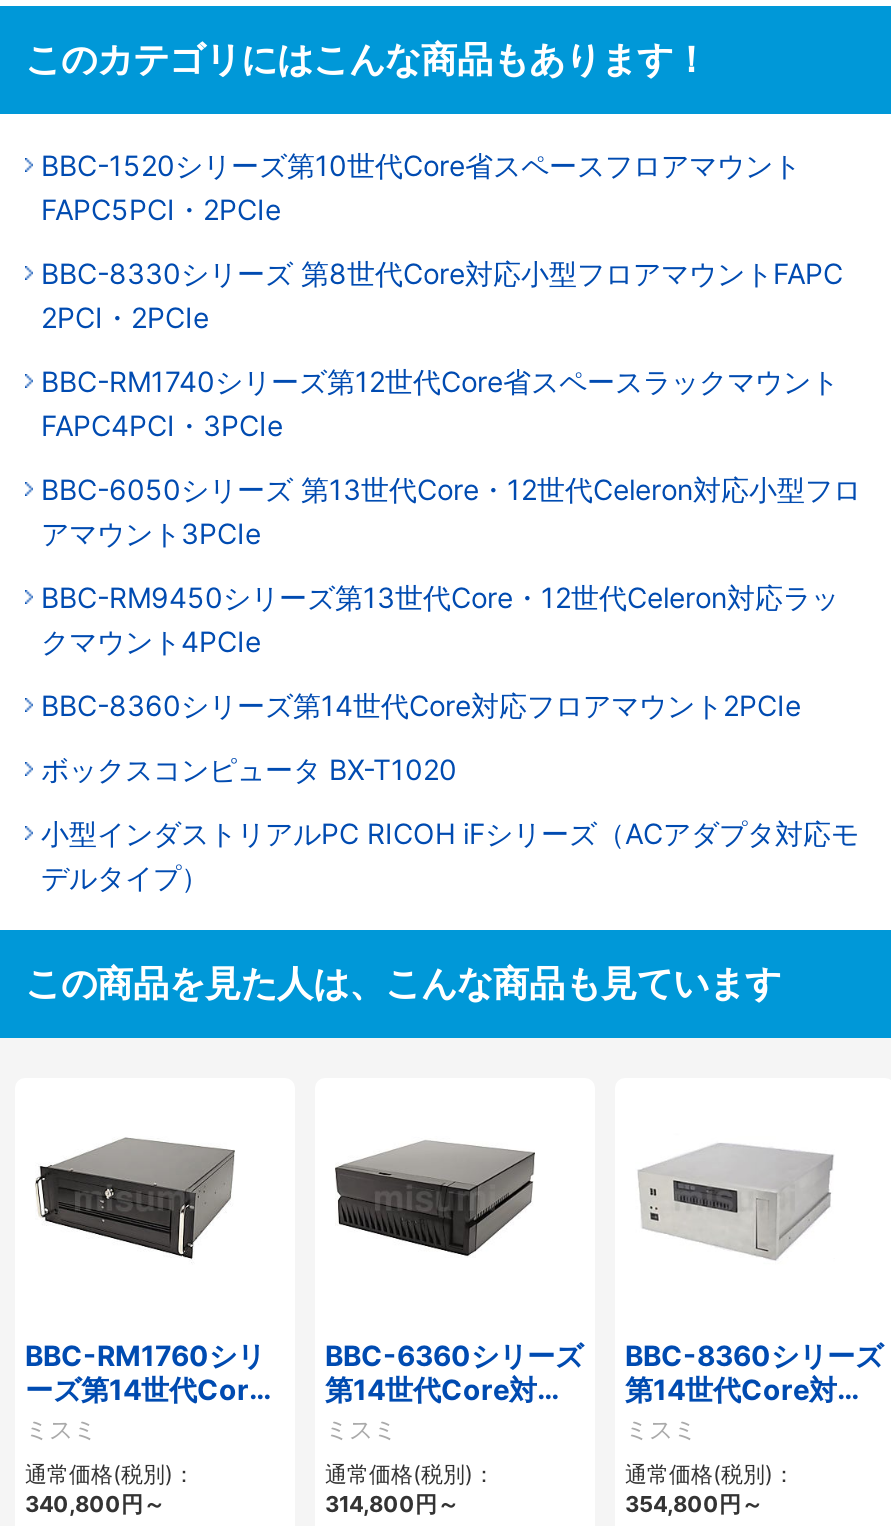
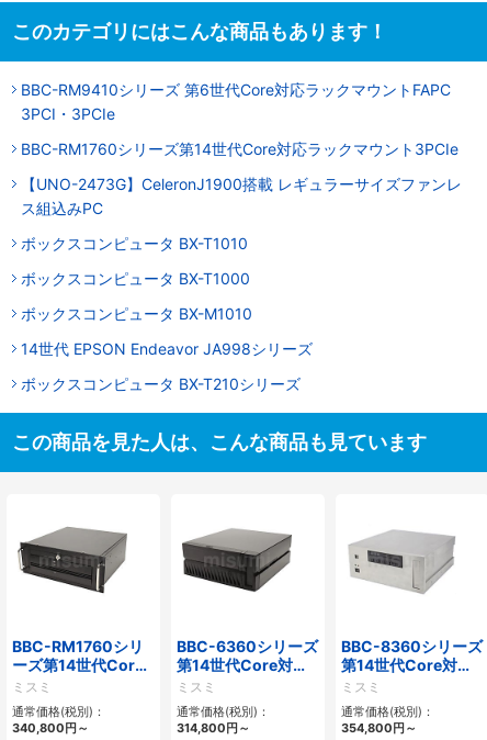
[41,147,801,225] BBC-1520シリーズ第10世代Core省スペースフロアマウント | FAPC5PCI・2PCIe -> [21,80,451,123] BBC-RM9410シリーズ 第6世代Core対応ラックマウントFAPC | 3PCI・3PCIe
[41,255,843,333] BBC-8330シリーズ 第8世代Core対応小型フロアマウントFAPC | 2PCI・2PCIe -> [21,139,458,158] BBC-RM1760シリーズ第14世代Core対応ラックマウント3PCIe
[41,363,839,441] BBC-RM1740シリーズ第12世代Core省スペースラックマウント | FAPC4PCI・3PCIe -> [21,174,462,217] 【UNO-2473G】CeleronJ1900搭載 レギュラーサイズファンレ | ス組込みPC
[41,471,861,549] BBC-6050シリーズ 第13世代Core・12世代Celeron対応小型フロ | アマウント3PCIe -> [21,233,248,252] ボックスコンピュータ BX-T1010
[41,579,839,657] BBC-RM9450シリーズ第13世代Core・12世代Celeron対応ラッ | クマウント4PCIe -> [21,269,250,287] ボックスコンピュータ BX-T1000
[41,687,801,721] BBC-8360シリーズ第14世代Core対応フロアマウント2PCIe -> [21,304,252,322] ボックスコンピュータ BX-M1010
[41,751,457,785] ボックスコンピュータ BX-T1020 -> [21,339,313,357] 14世代 EPSON Endeavor JA998シリーズ
[41,815,859,893] 小型インダストリアルPC RICOH iFシリーズ（ACアダプタ対応モ | デルタイプ） -> [21,374,301,393] ボックスコンピュータ BX-T210シリーズ

